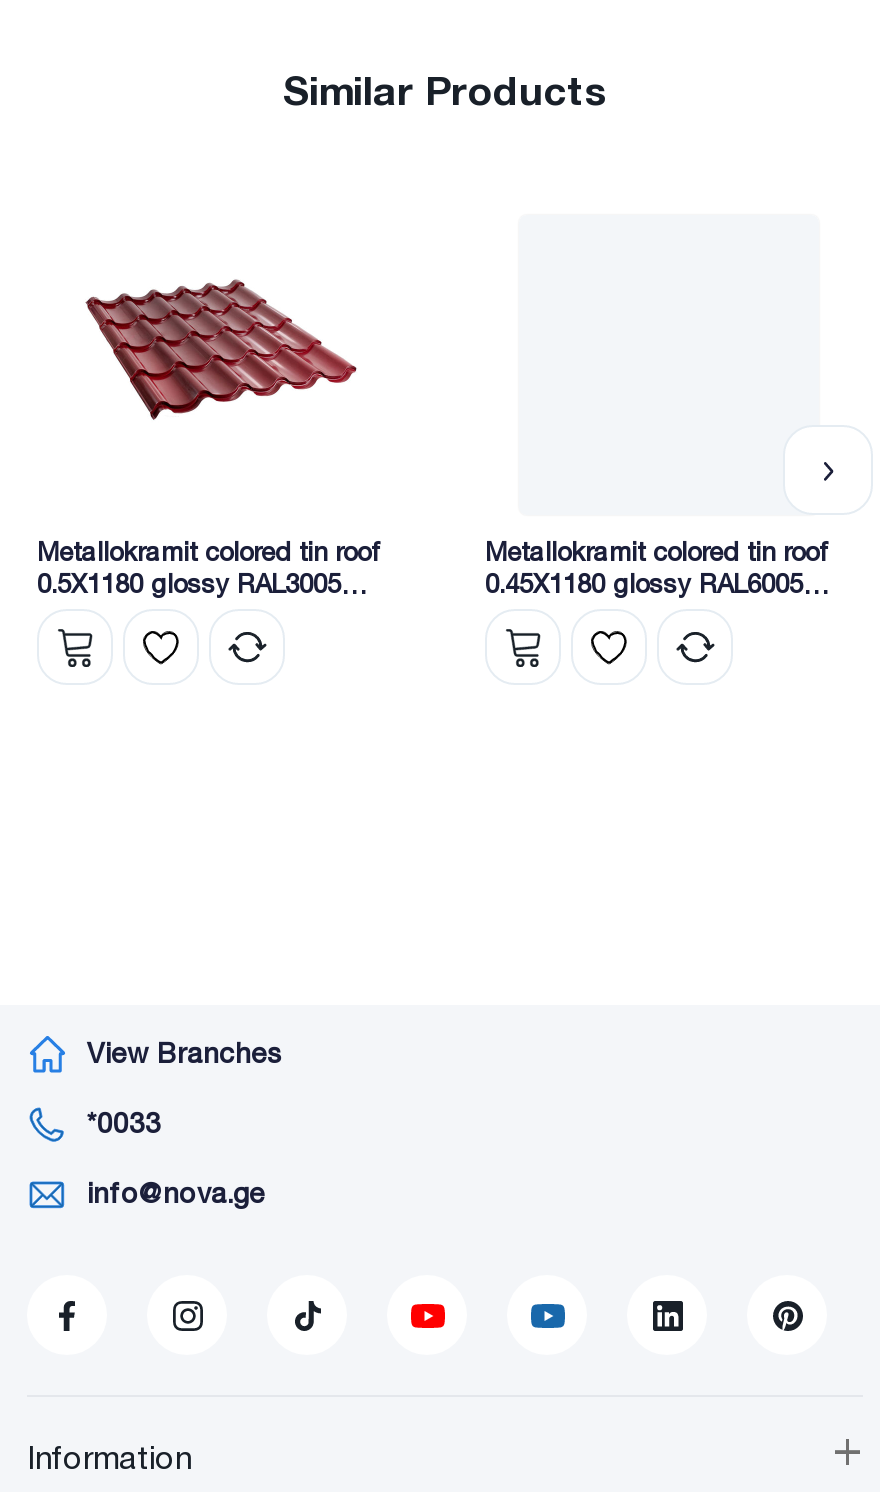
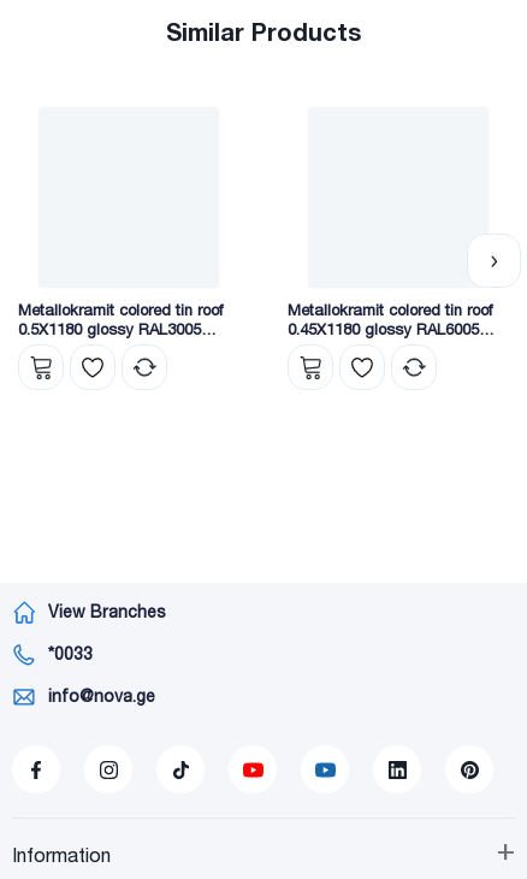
[85,279,359,421] [image] -> none

